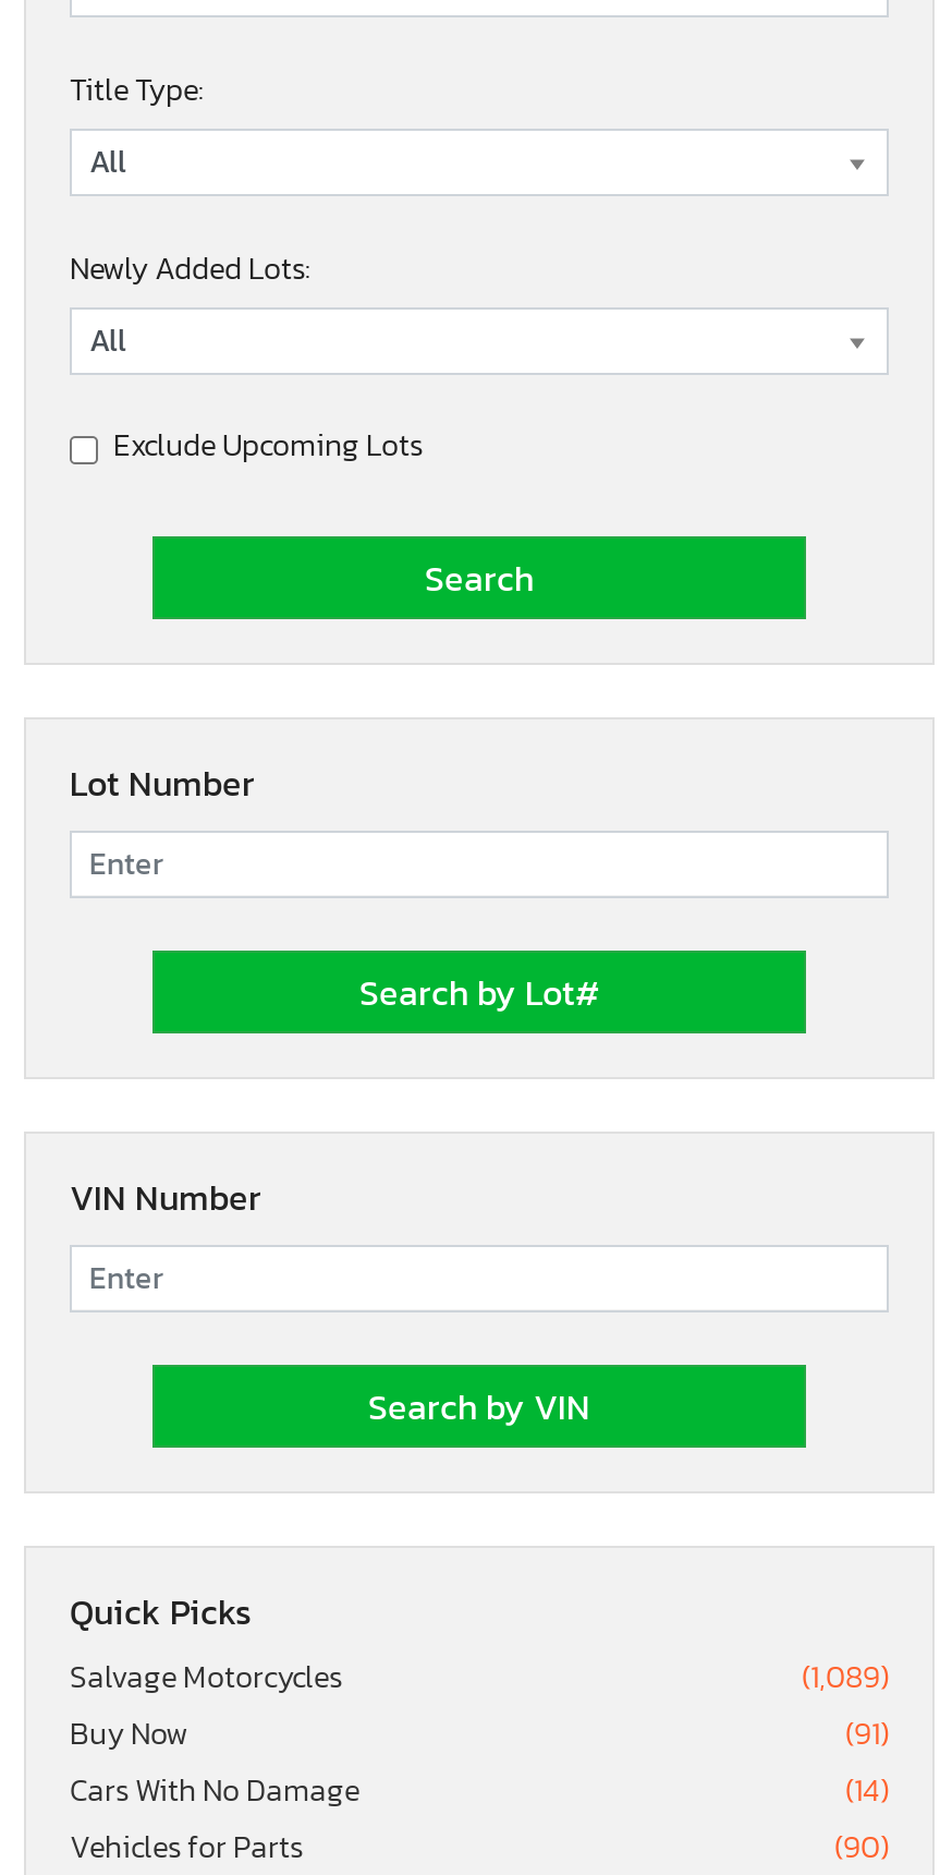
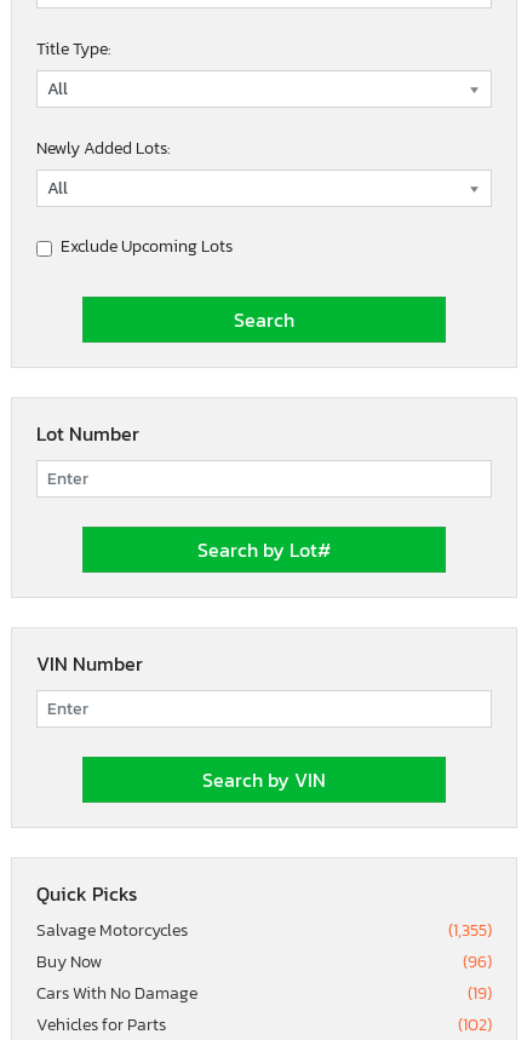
[802,1654,889,1699] (1,089) -> [448,917,492,943] (1,355)
[845,1710,889,1756] (91) -> [463,949,492,974] (96)
[845,1767,889,1813] (14) -> [468,980,492,1005] (19)
[834,1824,889,1870] (90) -> [458,1012,492,1037] (102)

